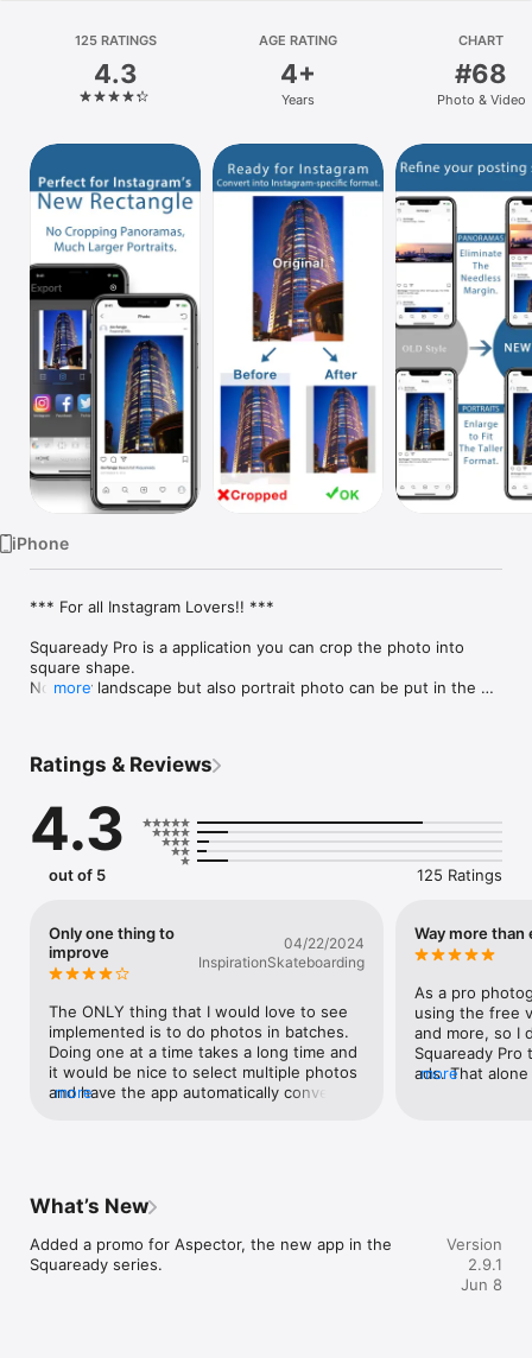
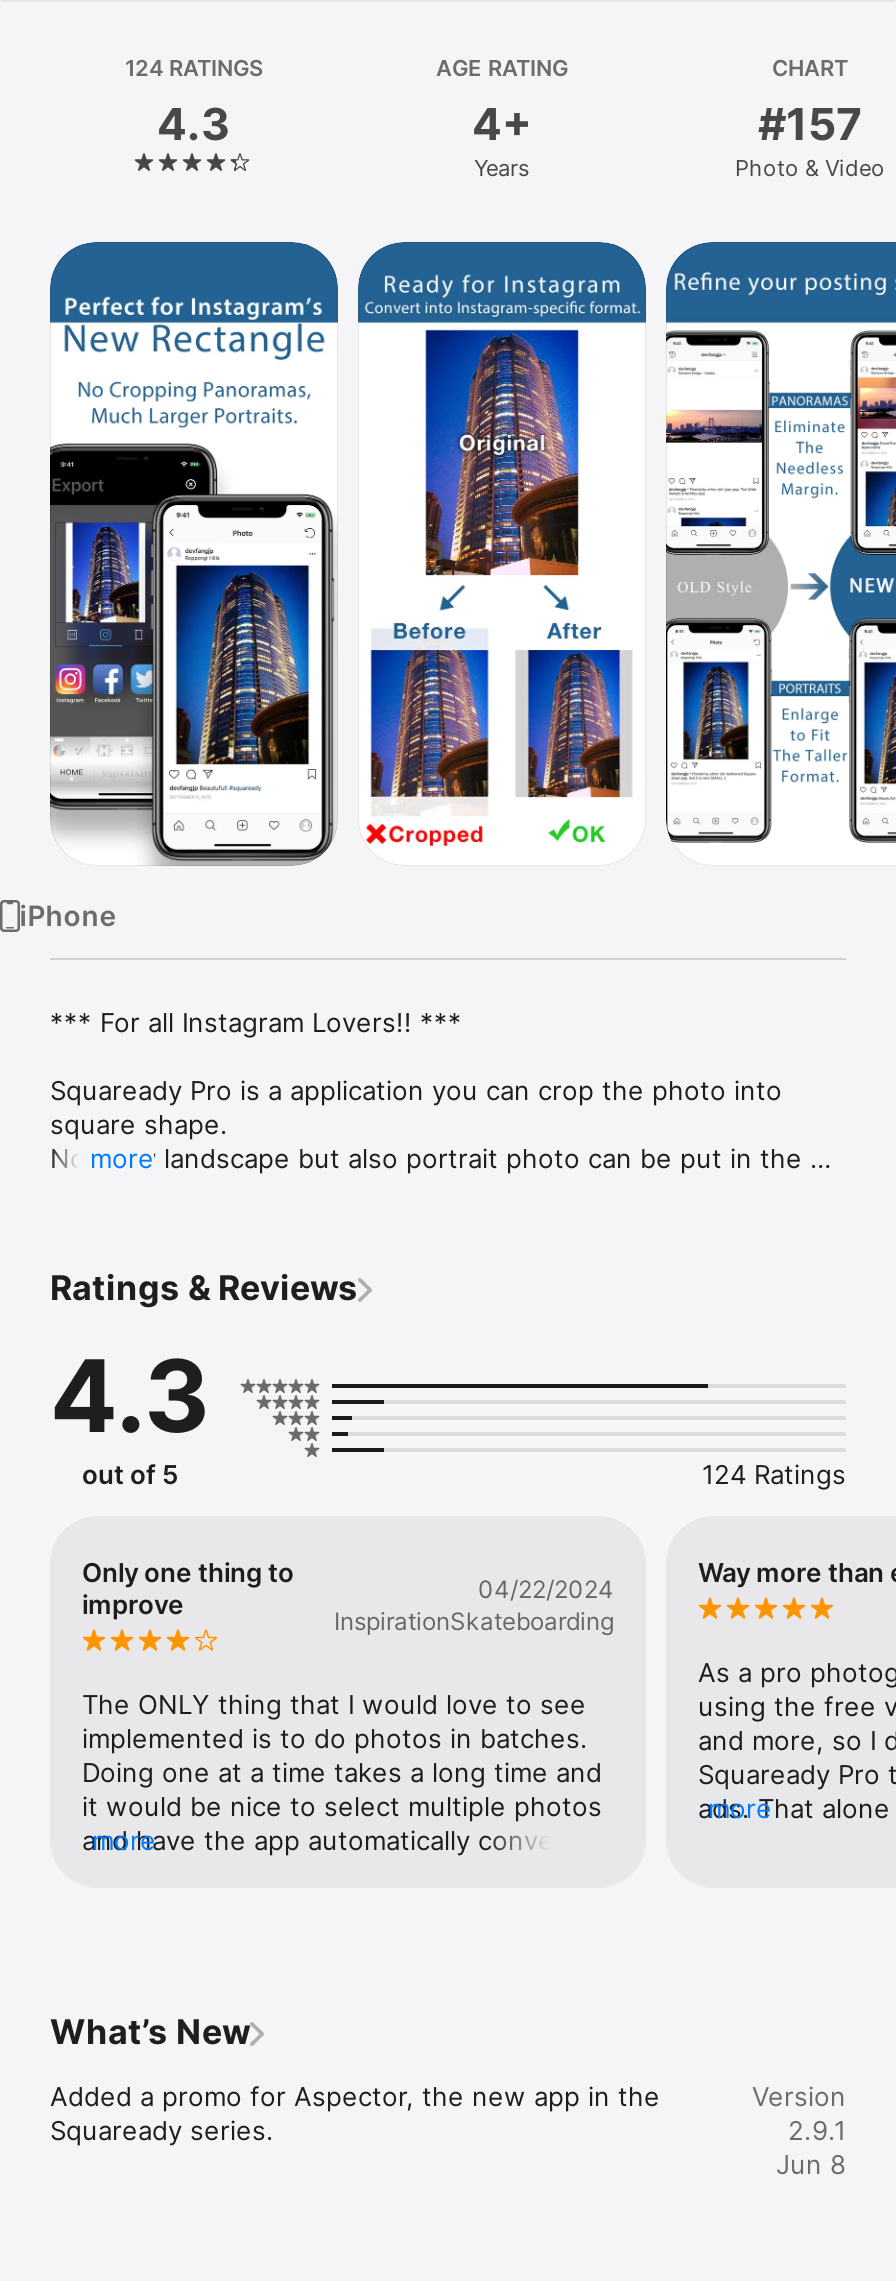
[74,32,156,49] 125 RATINGS -> [125,54,263,82] 124 RATINGS
[455,58,507,89] #68 -> [758,98,862,150] #157
[417,865,502,884] 125 Ratings -> [702,1458,846,1490] 124 Ratings

